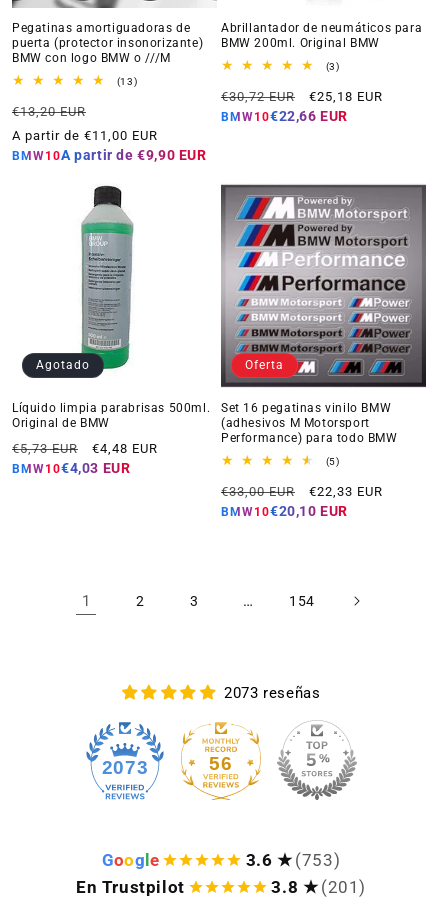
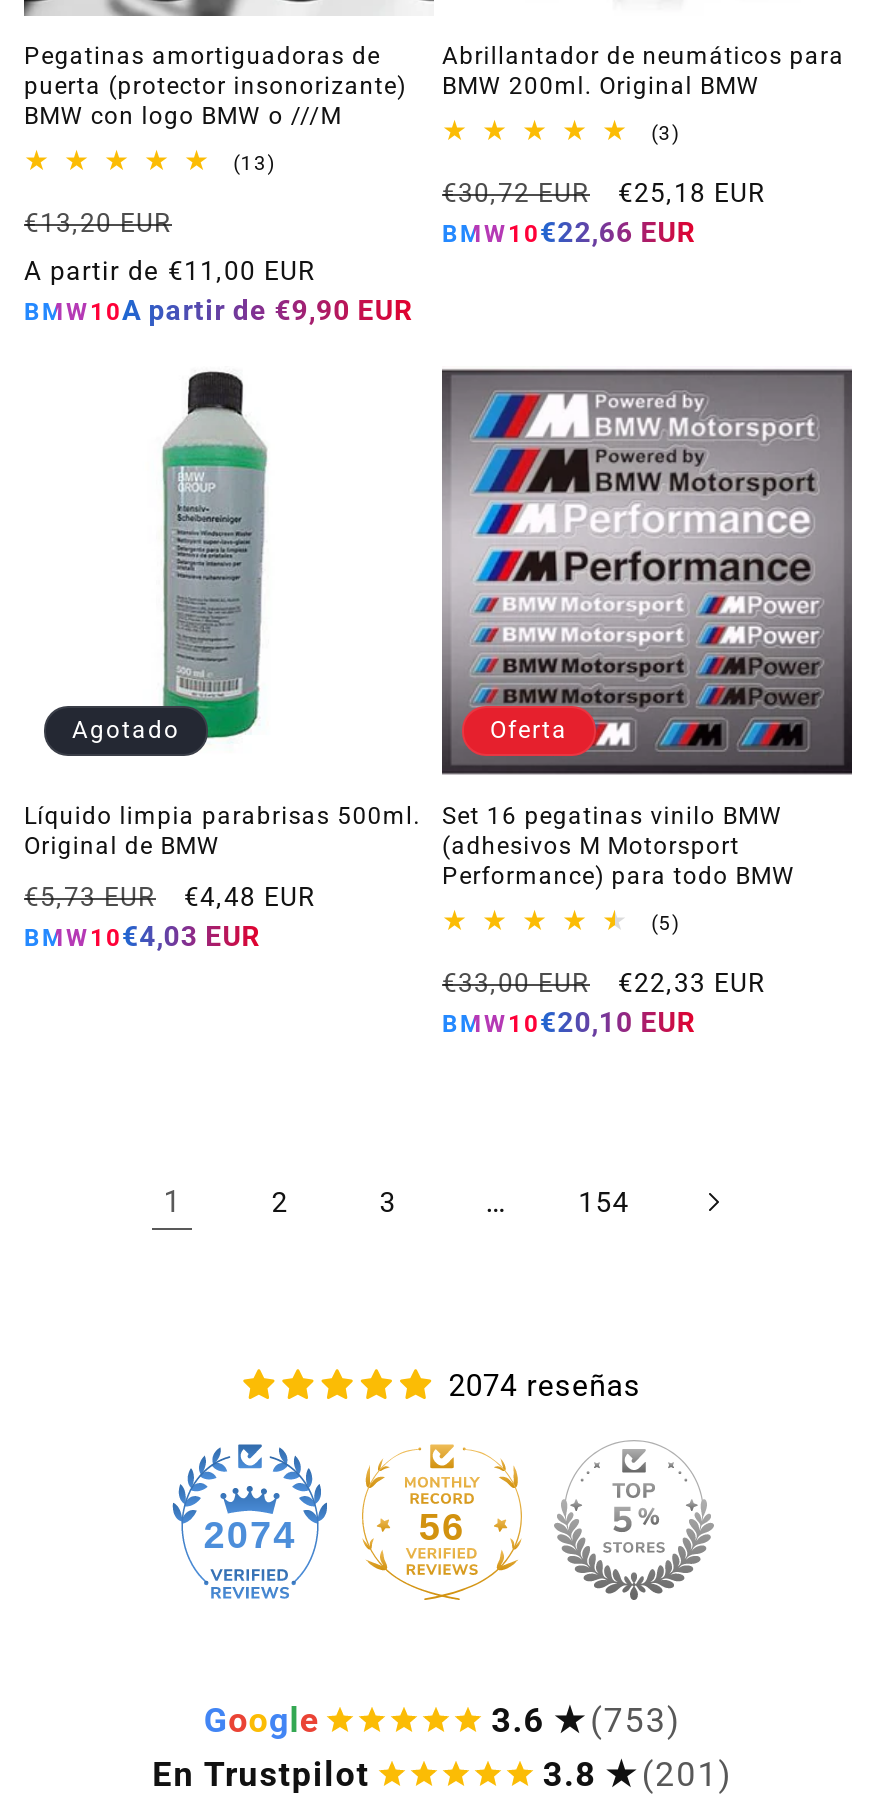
[224,684,320,702] 2073 reseñas -> [448,1368,641,1404] 2074 reseñas
[102,757,148,778] 2073 -> [204,1514,296,1556] 2074

